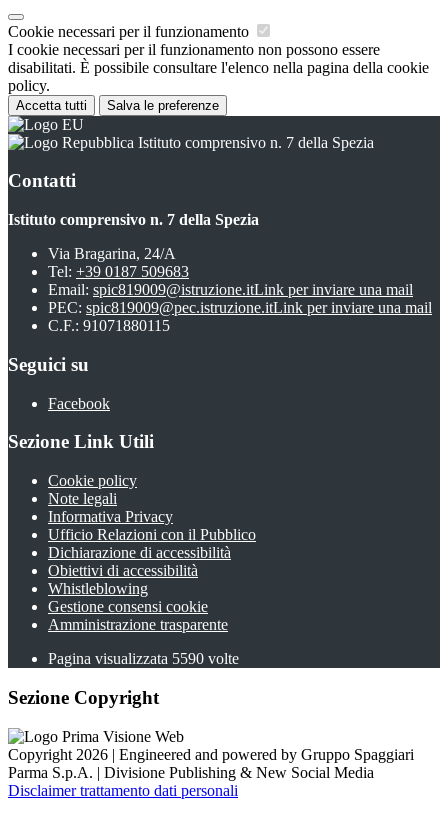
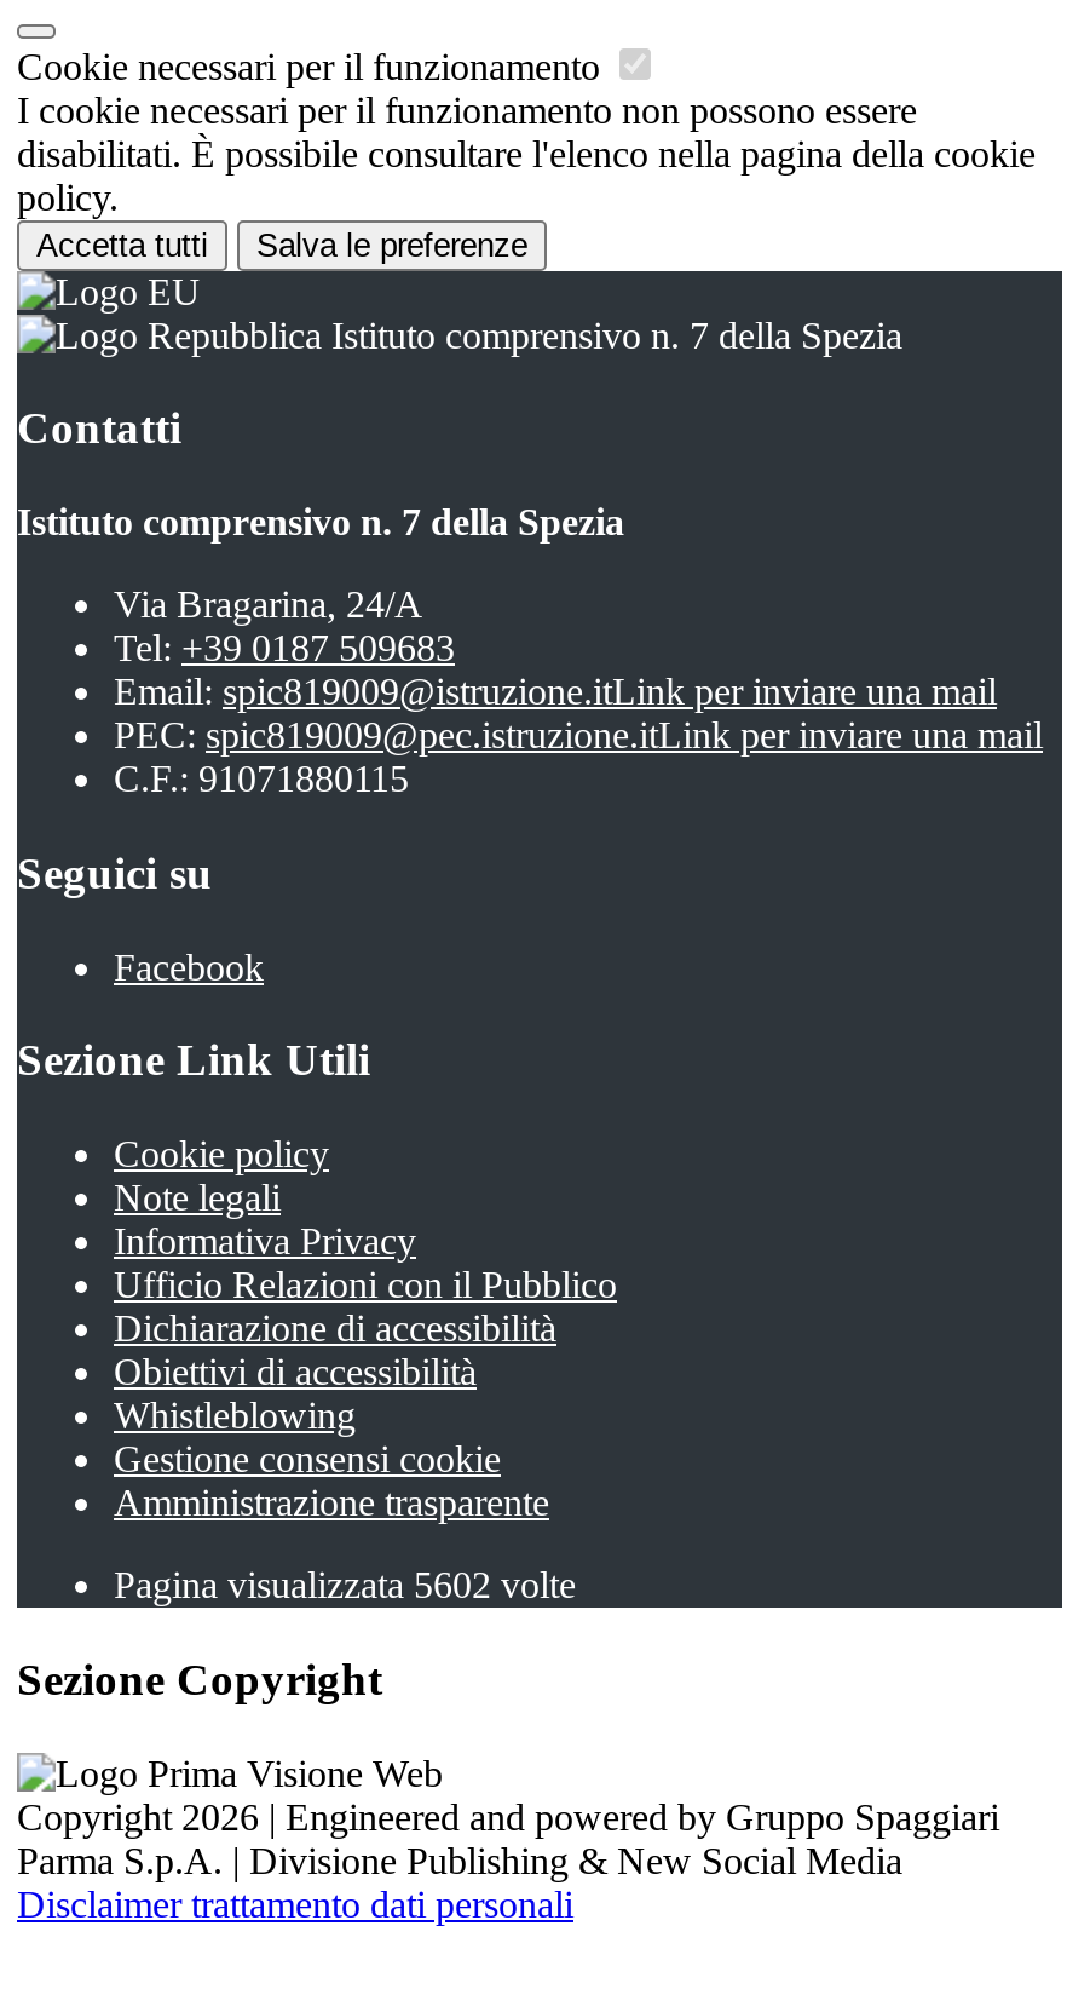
[48,650,239,667] Pagina visualizzata 5590 volte -> [114,1564,576,1605] Pagina visualizzata 5602 volte

